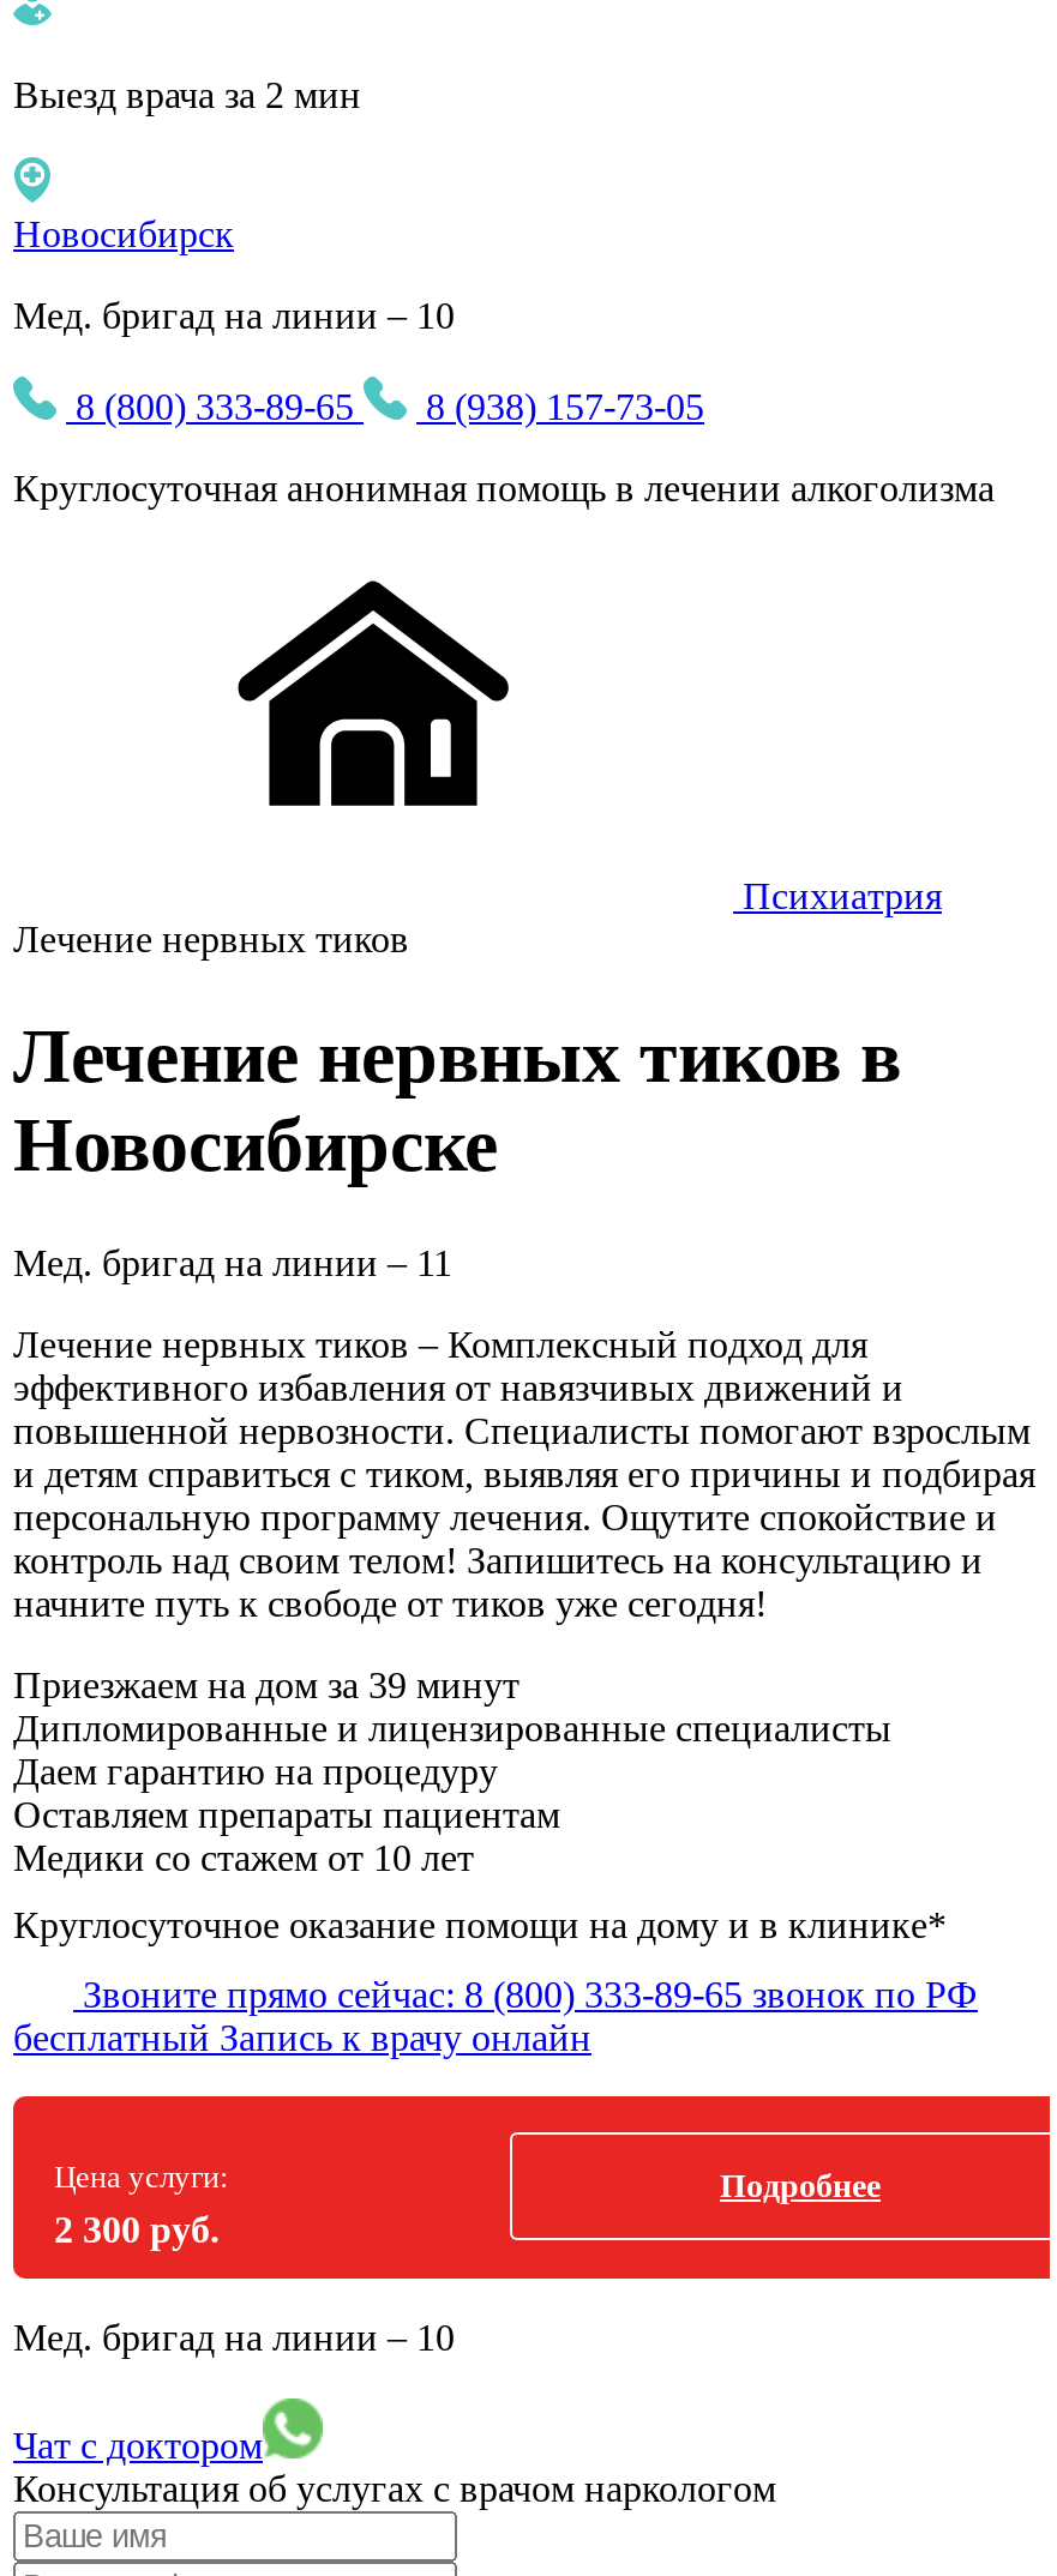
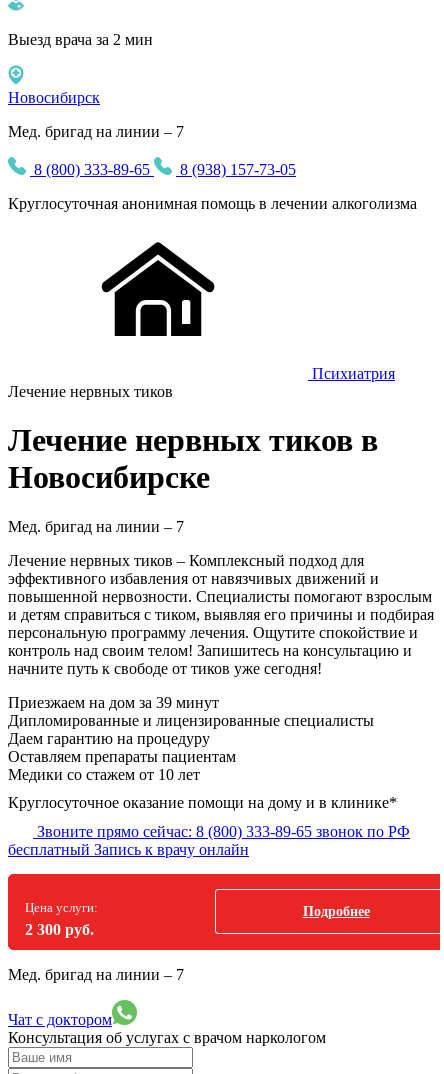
[13,295,455,336] Мед. бригад на линии – 10 -> [8,123,184,140] Мед. бригад на линии – 7
[13,1242,452,1283] Мед. бригад на линии – 11 -> [8,518,184,535] Мед. бригад на линии – 7
[13,2317,455,2357] Мед. бригад на линии – 10 -> [8,966,184,983] Мед. бригад на линии – 7

